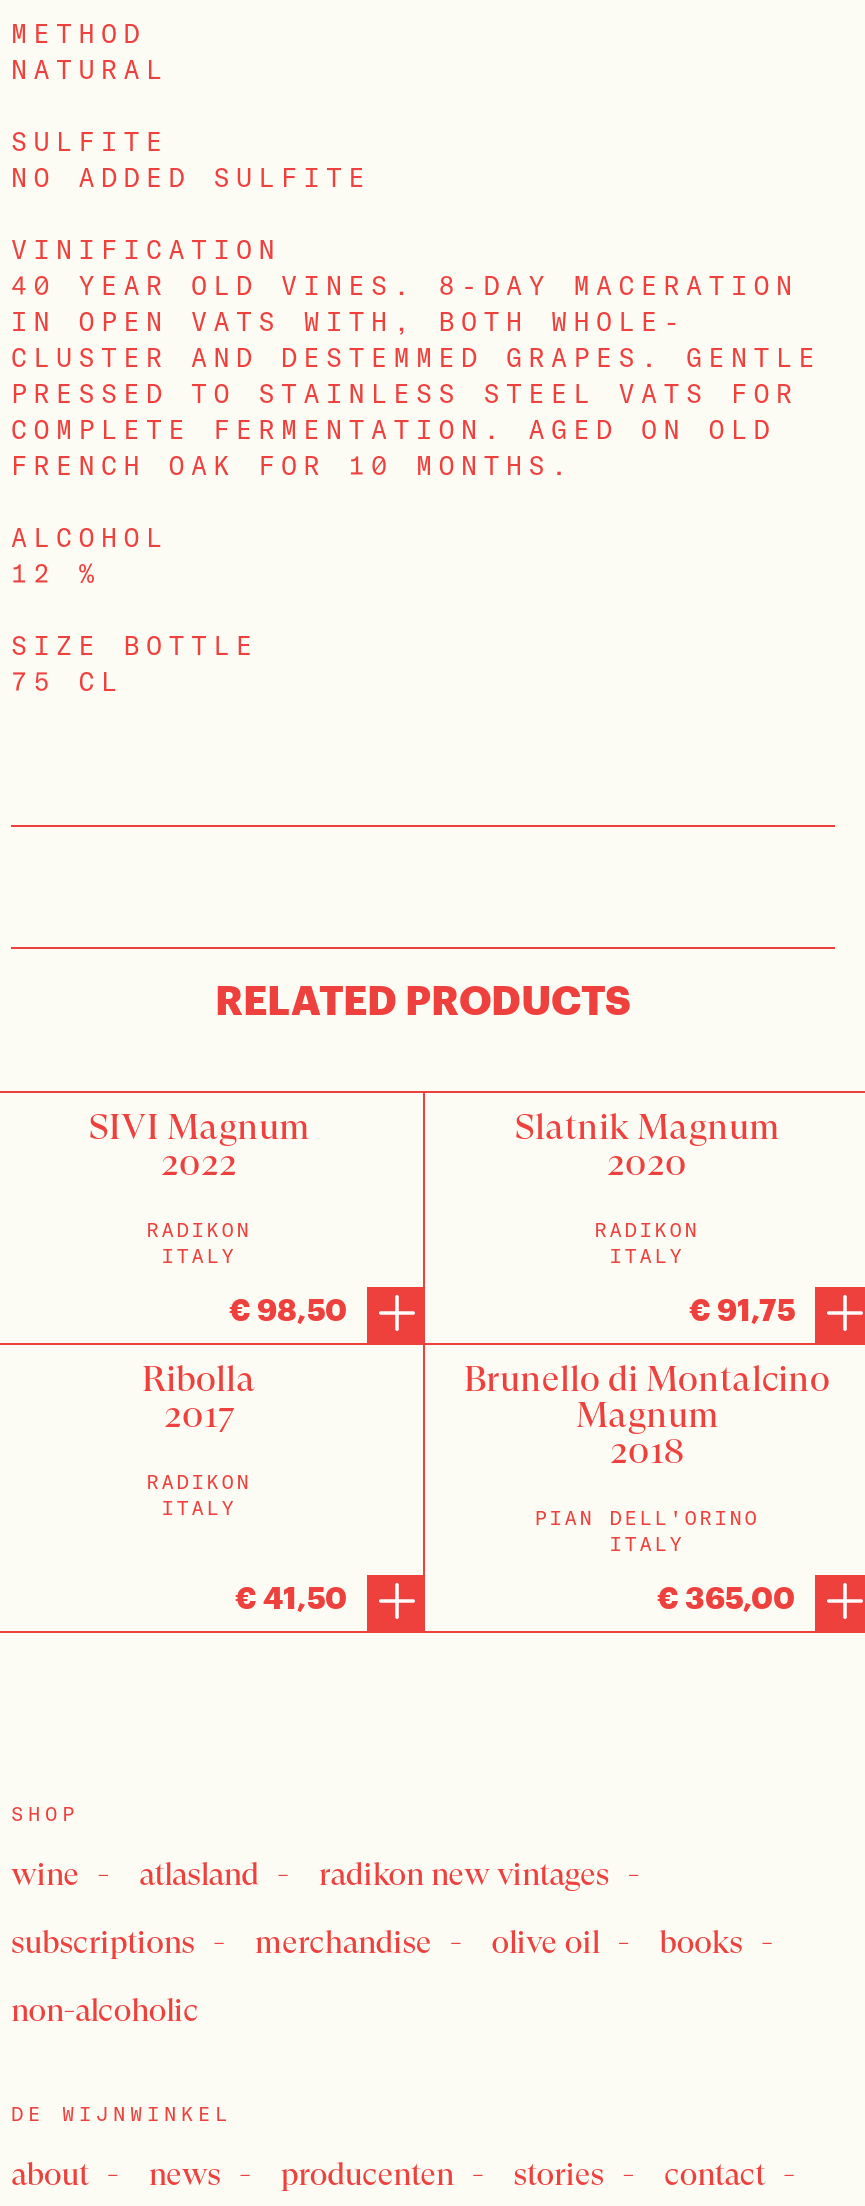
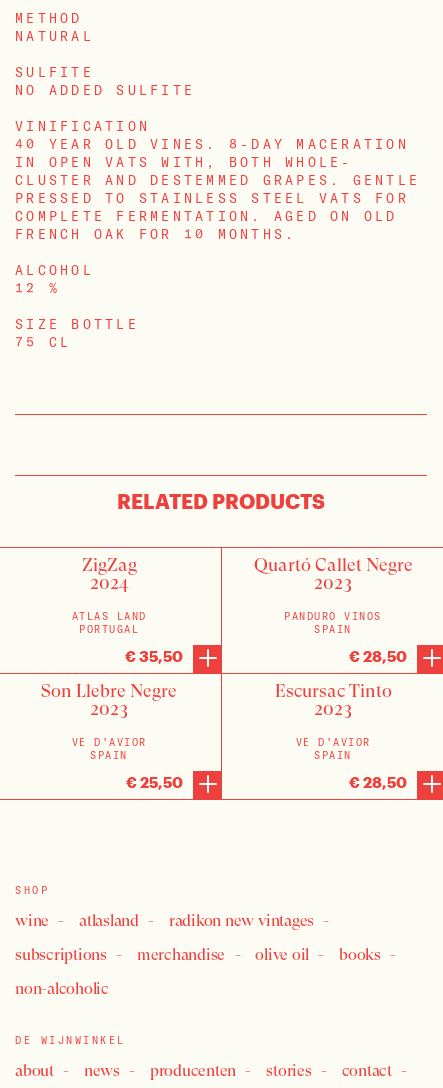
[89,1105,309,1183] SIVI Magnum | 2022 -> [81,554,136,593] ZigZag | 2024
[515,1105,779,1183] Slatnik Magnum | 2020 -> [253,554,412,593] Quartó Callet Negre | 2023
[147,1217,251,1269] RADIKON | ITALY -> [71,610,146,636] ATLAS LAND | PORTUGAL
[595,1217,699,1269] RADIKON | ITALY -> [284,610,382,636] PANDURO VINOS | SPAIN
[229,1291,347,1327] € 98,50 -> [125,647,183,665] € 35,50
[689,1291,795,1327] € 91,75 -> [349,647,407,665] € 28,50
[142,1357,256,1435] Ribolla | 2017 -> [41,680,177,719] Son Llebre Negre | 2023
[464,1357,830,1471] Brunello di Montalcino | Magnum | 2018 -> [274,680,391,719] Escursac Tinto | 2023
[147,1469,251,1521] RADIKON | ITALY -> [71,736,146,762] VE D'AVIOR | SPAIN
[535,1505,759,1557] PIAN DELL'ORINO | ITALY -> [295,736,370,762] VE D'AVIOR | SPAIN
[235,1579,347,1615] € 41,50 -> [126,773,183,791] € 25,50
[657,1579,795,1615] € 365,00 -> [349,773,407,791] € 28,50

